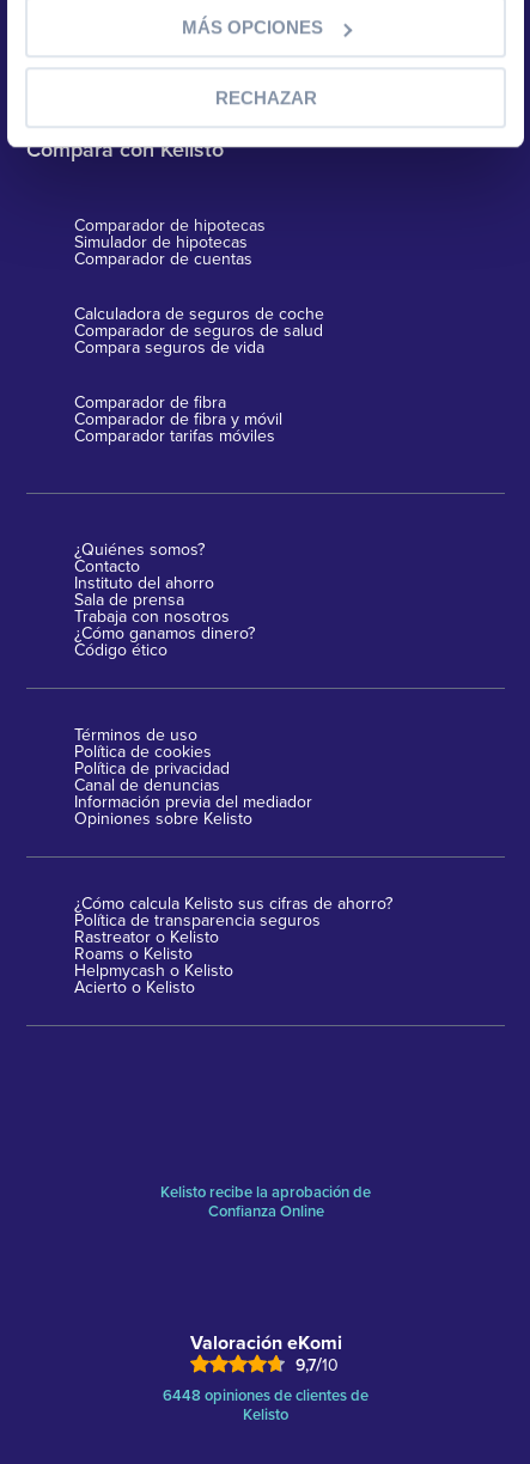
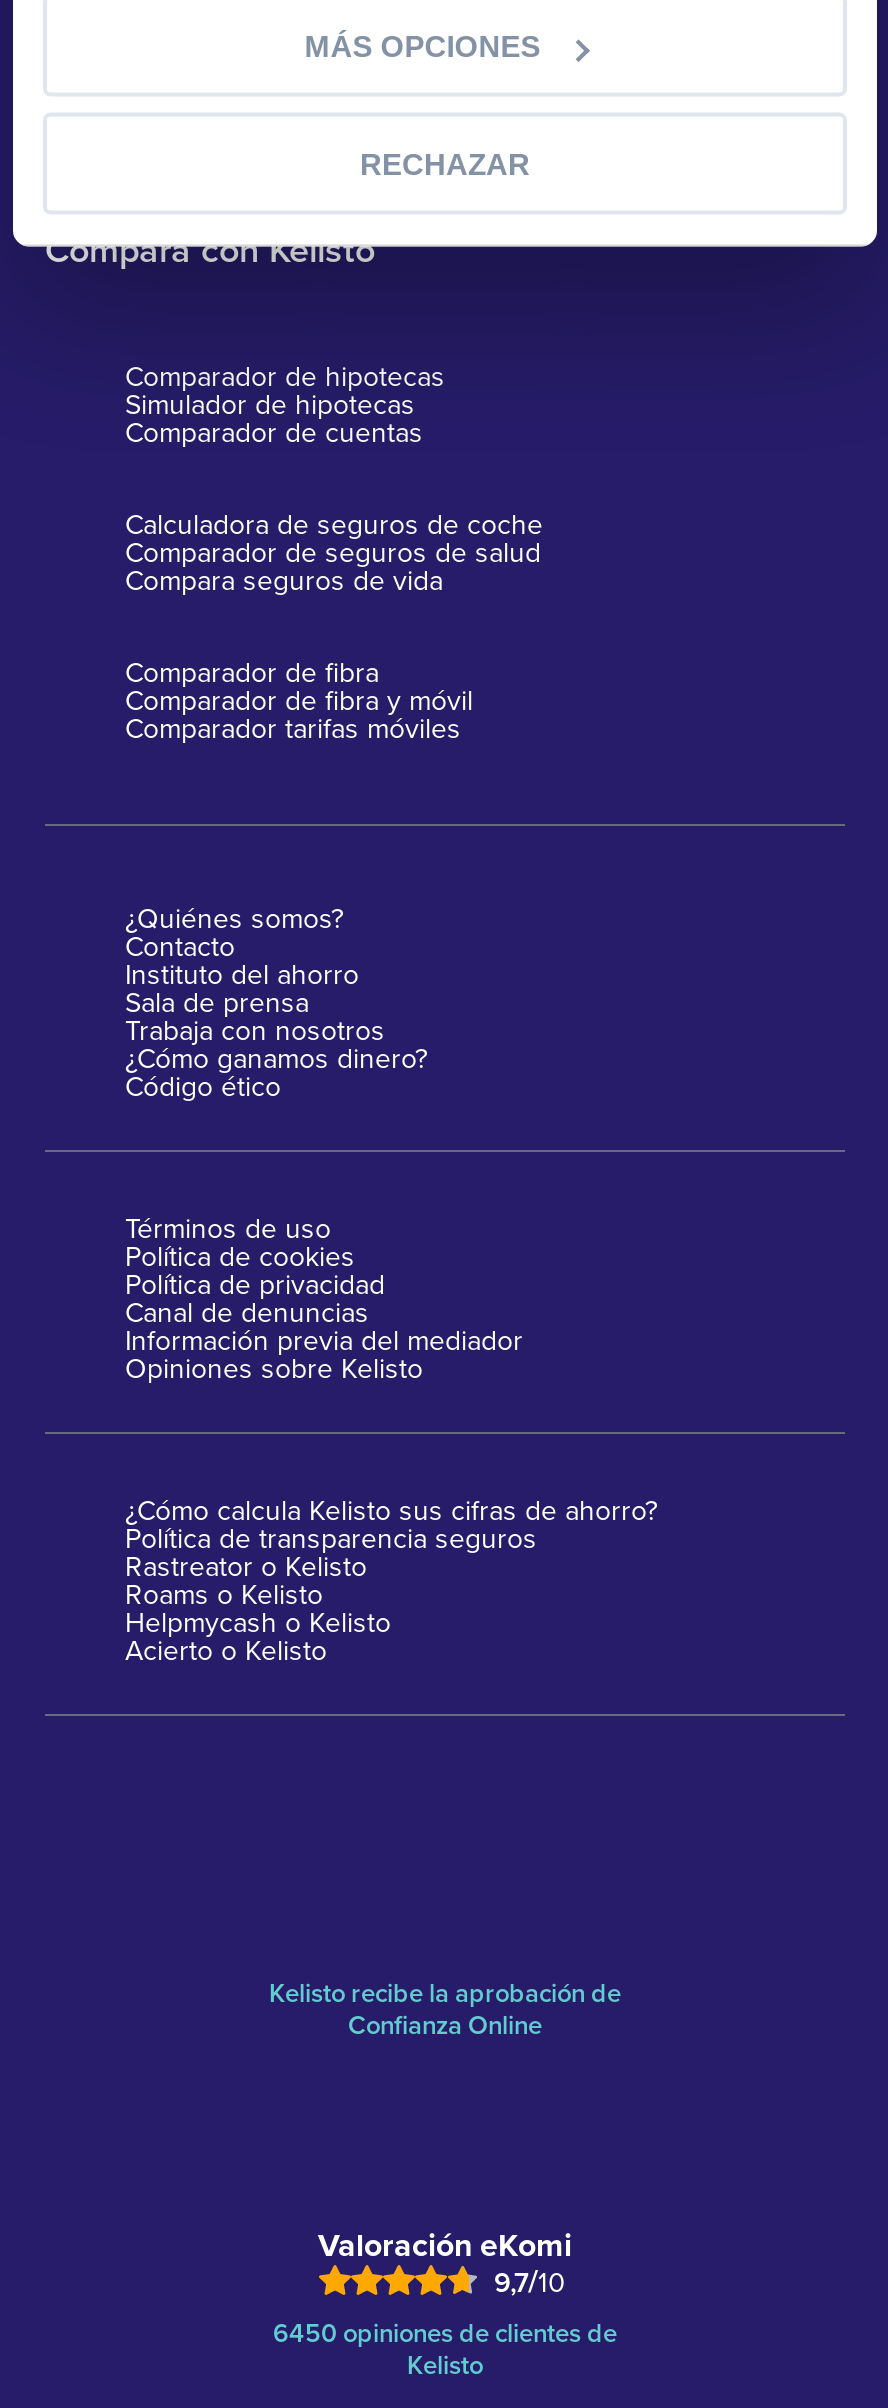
[163,1386,368,1405] 6448 opiniones de clientes de -> [273,2317,617,2349] 6450 opiniones de clientes de

